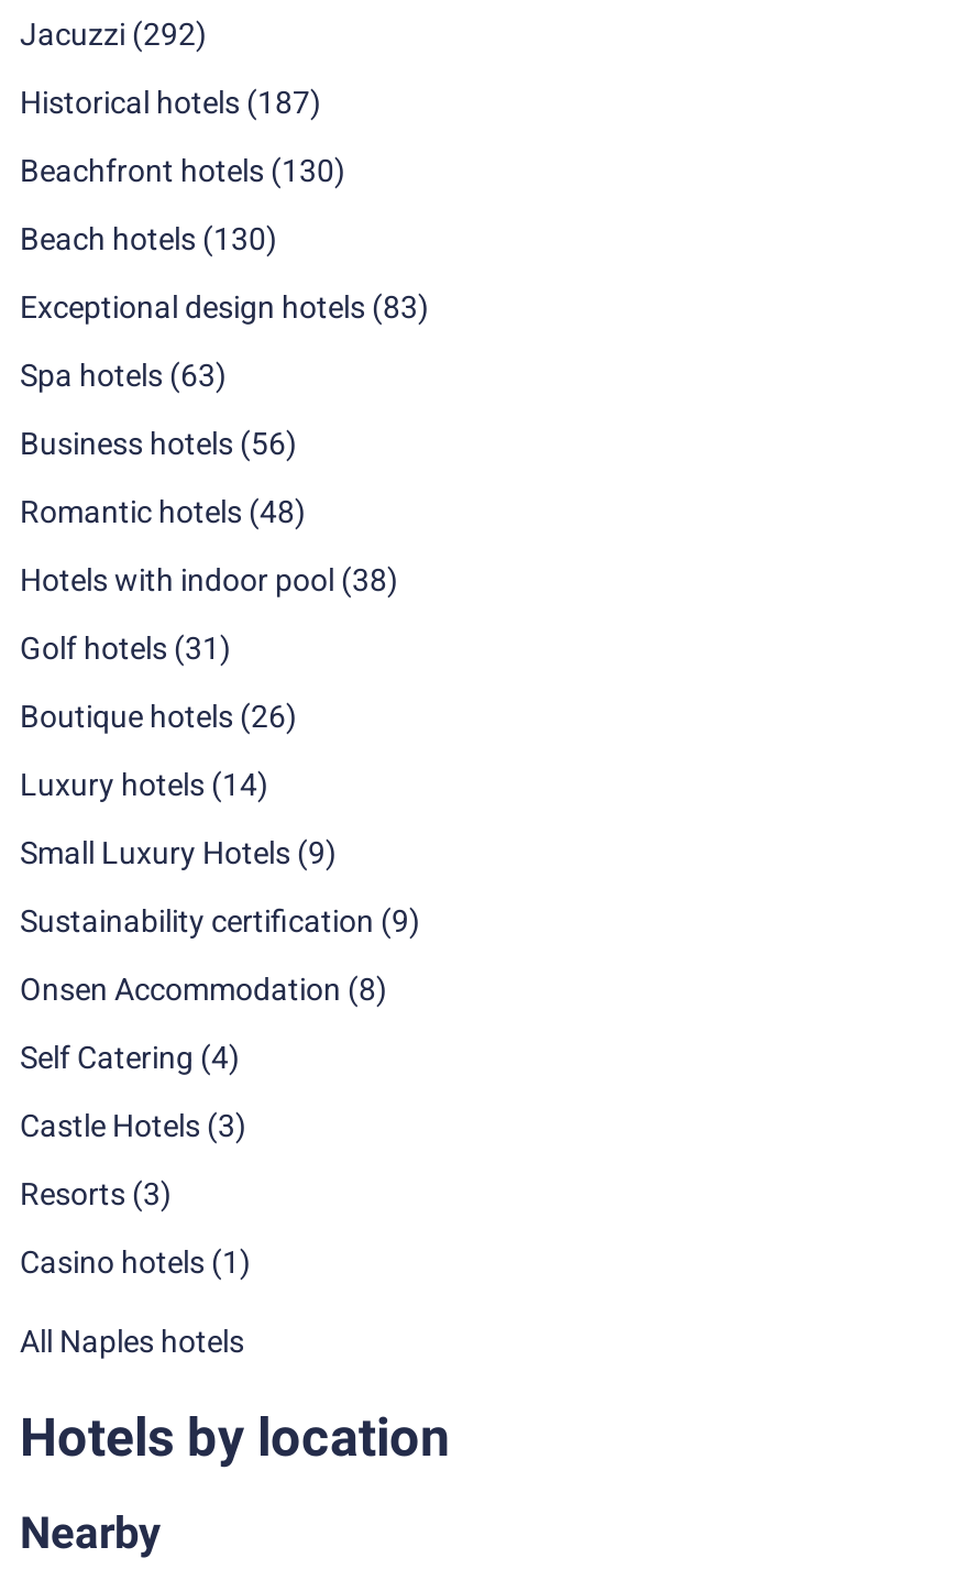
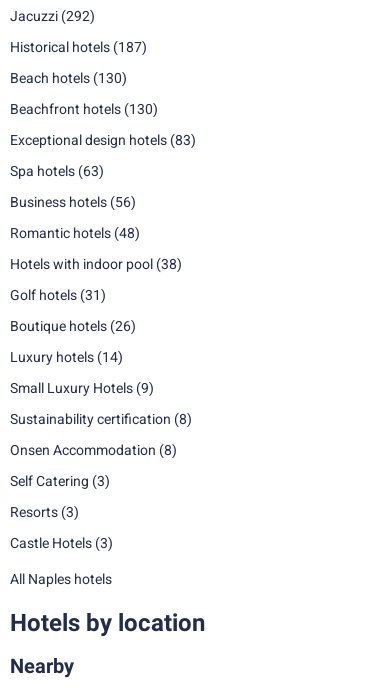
moved [20,153,345,188] -> [10,101,158,117]: Beachfront hotels (130)
[20,903,420,939] Sustainability certification (9) -> [10,411,192,427] Sustainability certification (8)
[20,1040,240,1075] Self Catering (4) -> [10,473,110,489] Self Catering (3)
moved [20,1108,246,1143] -> [10,535,113,551]: Castle Hotels (3)
[20,1244,251,1280] Casino hotels (1) -> none

